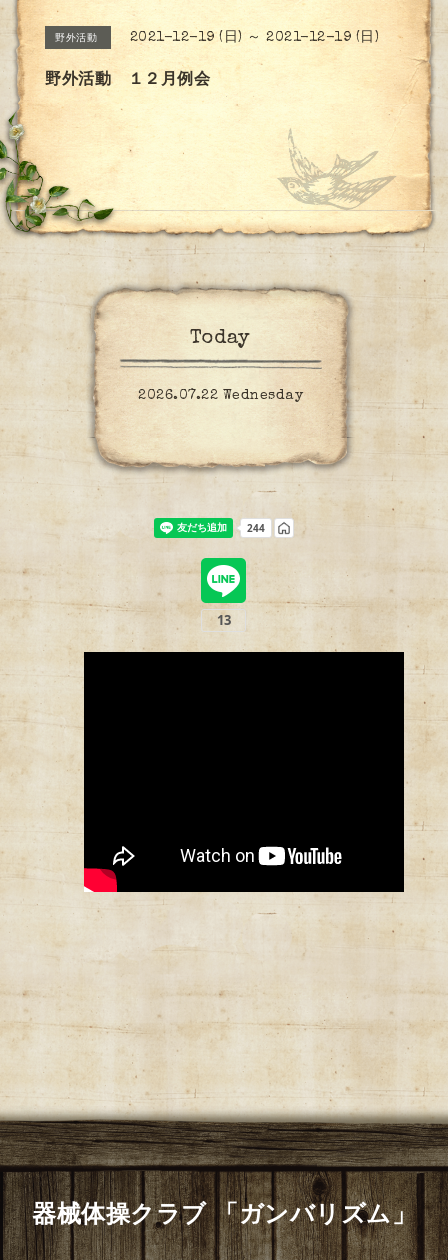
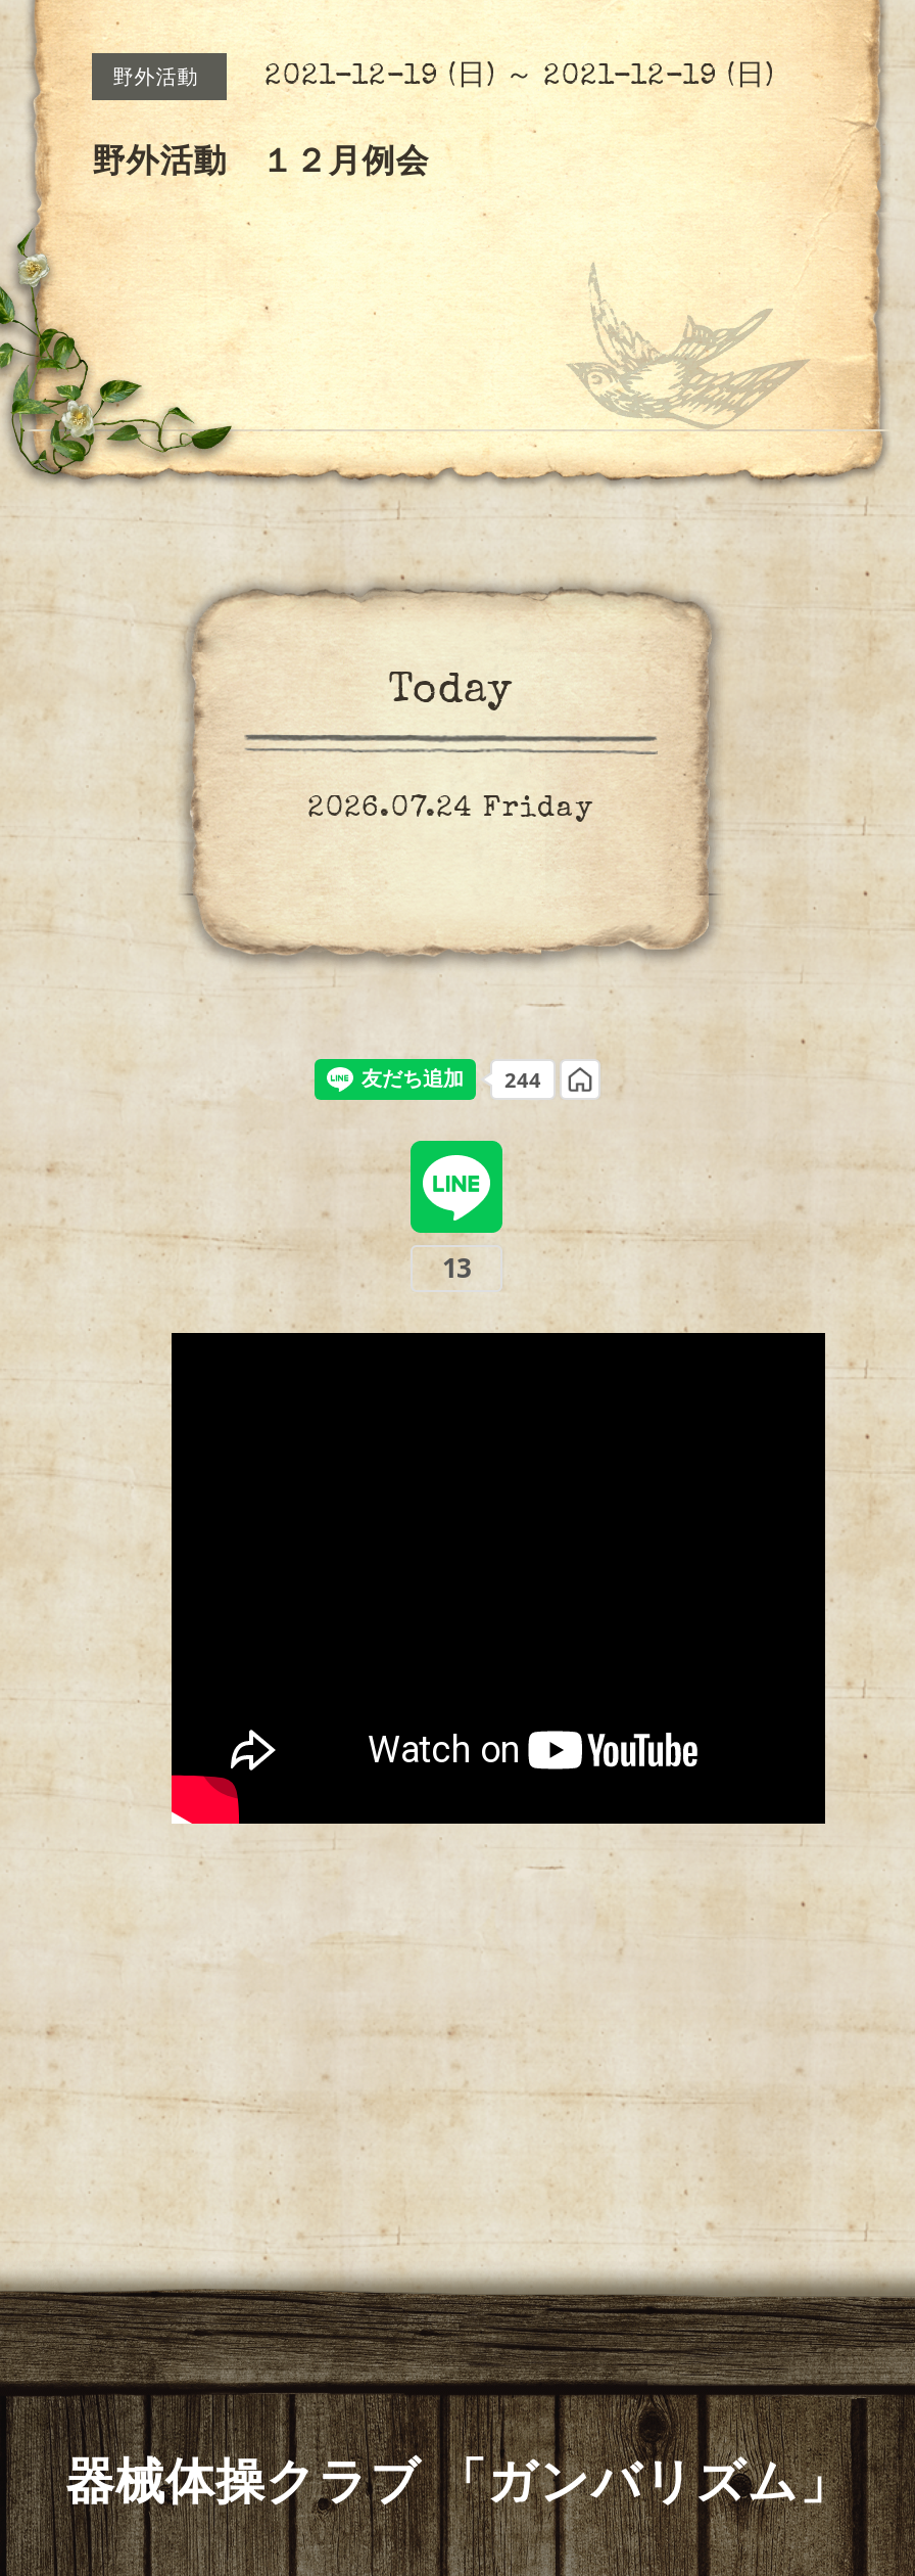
[138,389,303,403] 2026.07.22 Wednesday -> [308,795,593,824] 2026.07.24 Friday

